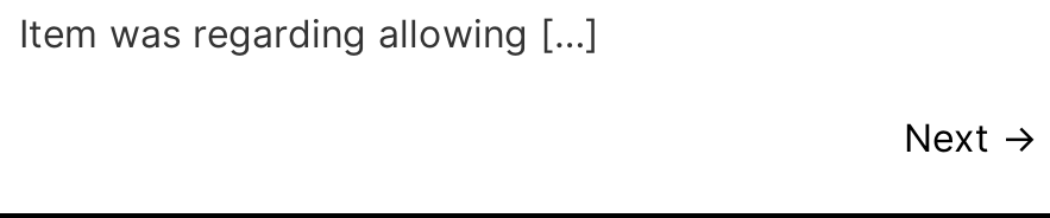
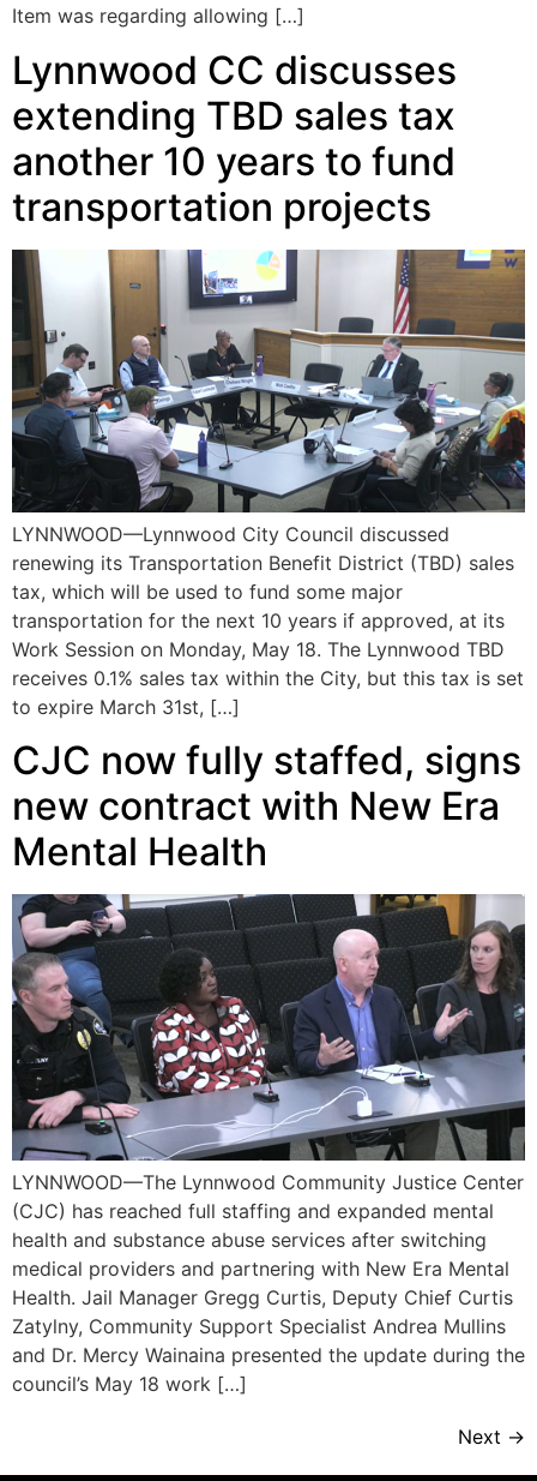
none -> [11,248,526,875] [image] | LYNNWOOD—Lynnwood City Council discussed | renewing its Transportation Benefit District (TBD) sales | tax, which will be used to fund some major | transportation for the next 10 years if approved, at its | Work Session on Monday, May 18. The Lynnwood TBD | receives 0.1% sales tax within the City, but this tax is set | to expire March 31st, […] | CJC now fully staffed, signs | new contract with New Era | Mental Health
none -> [11,893,526,1396] [image] | LYNNWOOD—The Lynnwood Community Justice Center | (CJC) has reached full staffing and expanded mental | health and substance abuse services after switching | medical providers and partnering with New Era Mental | Health. Jail Manager Gregg Curtis, Deputy Chief Curtis | Zatylny, Community Support Specialist Andrea Mullins | and Dr. Mercy Wainaina presented the update during the | council’s May 18 work […]
none -> [12,46,457,230] Lynnwood CC discusses | extending TBD sales tax | another 10 years to fund | transportation projects

